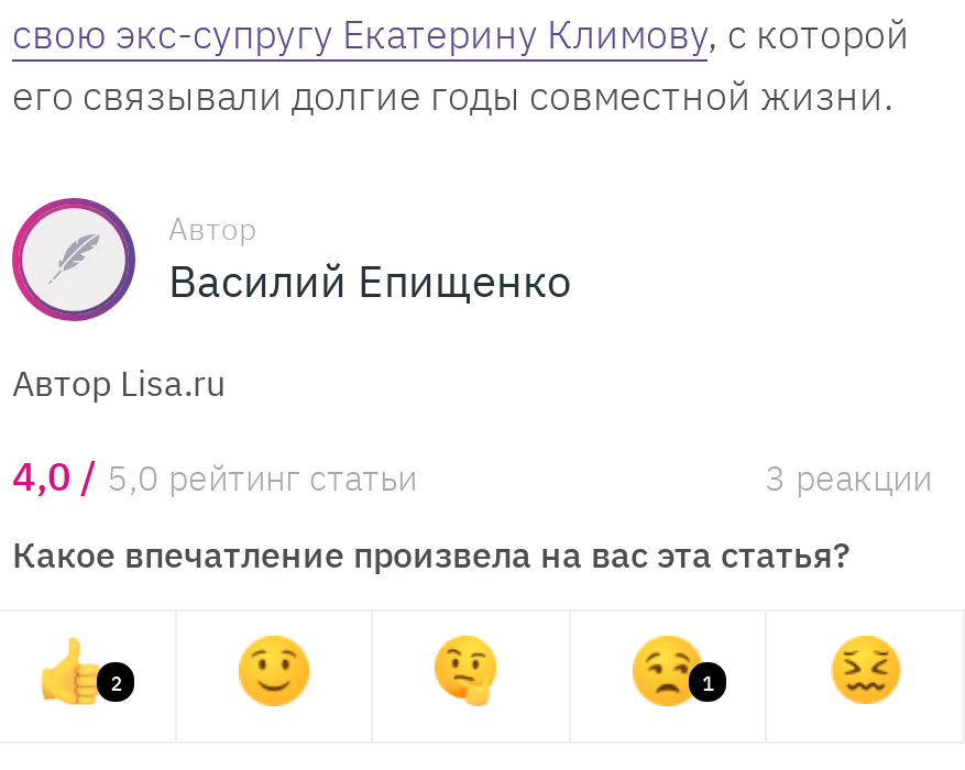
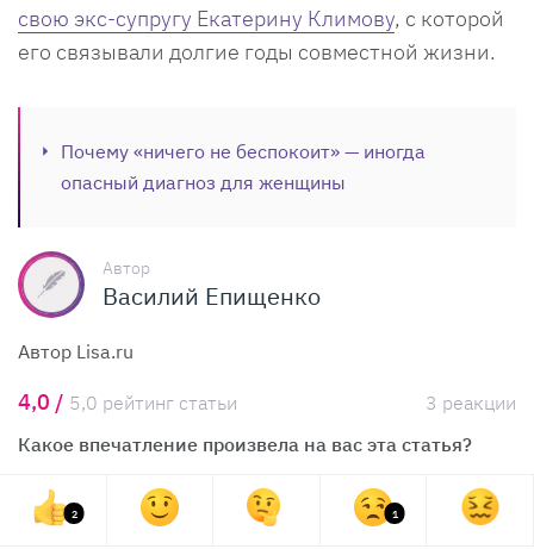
none -> [61,139,426,194] Почему «ничего не беспокоит» — иногда | опасный диагноз для женщины

